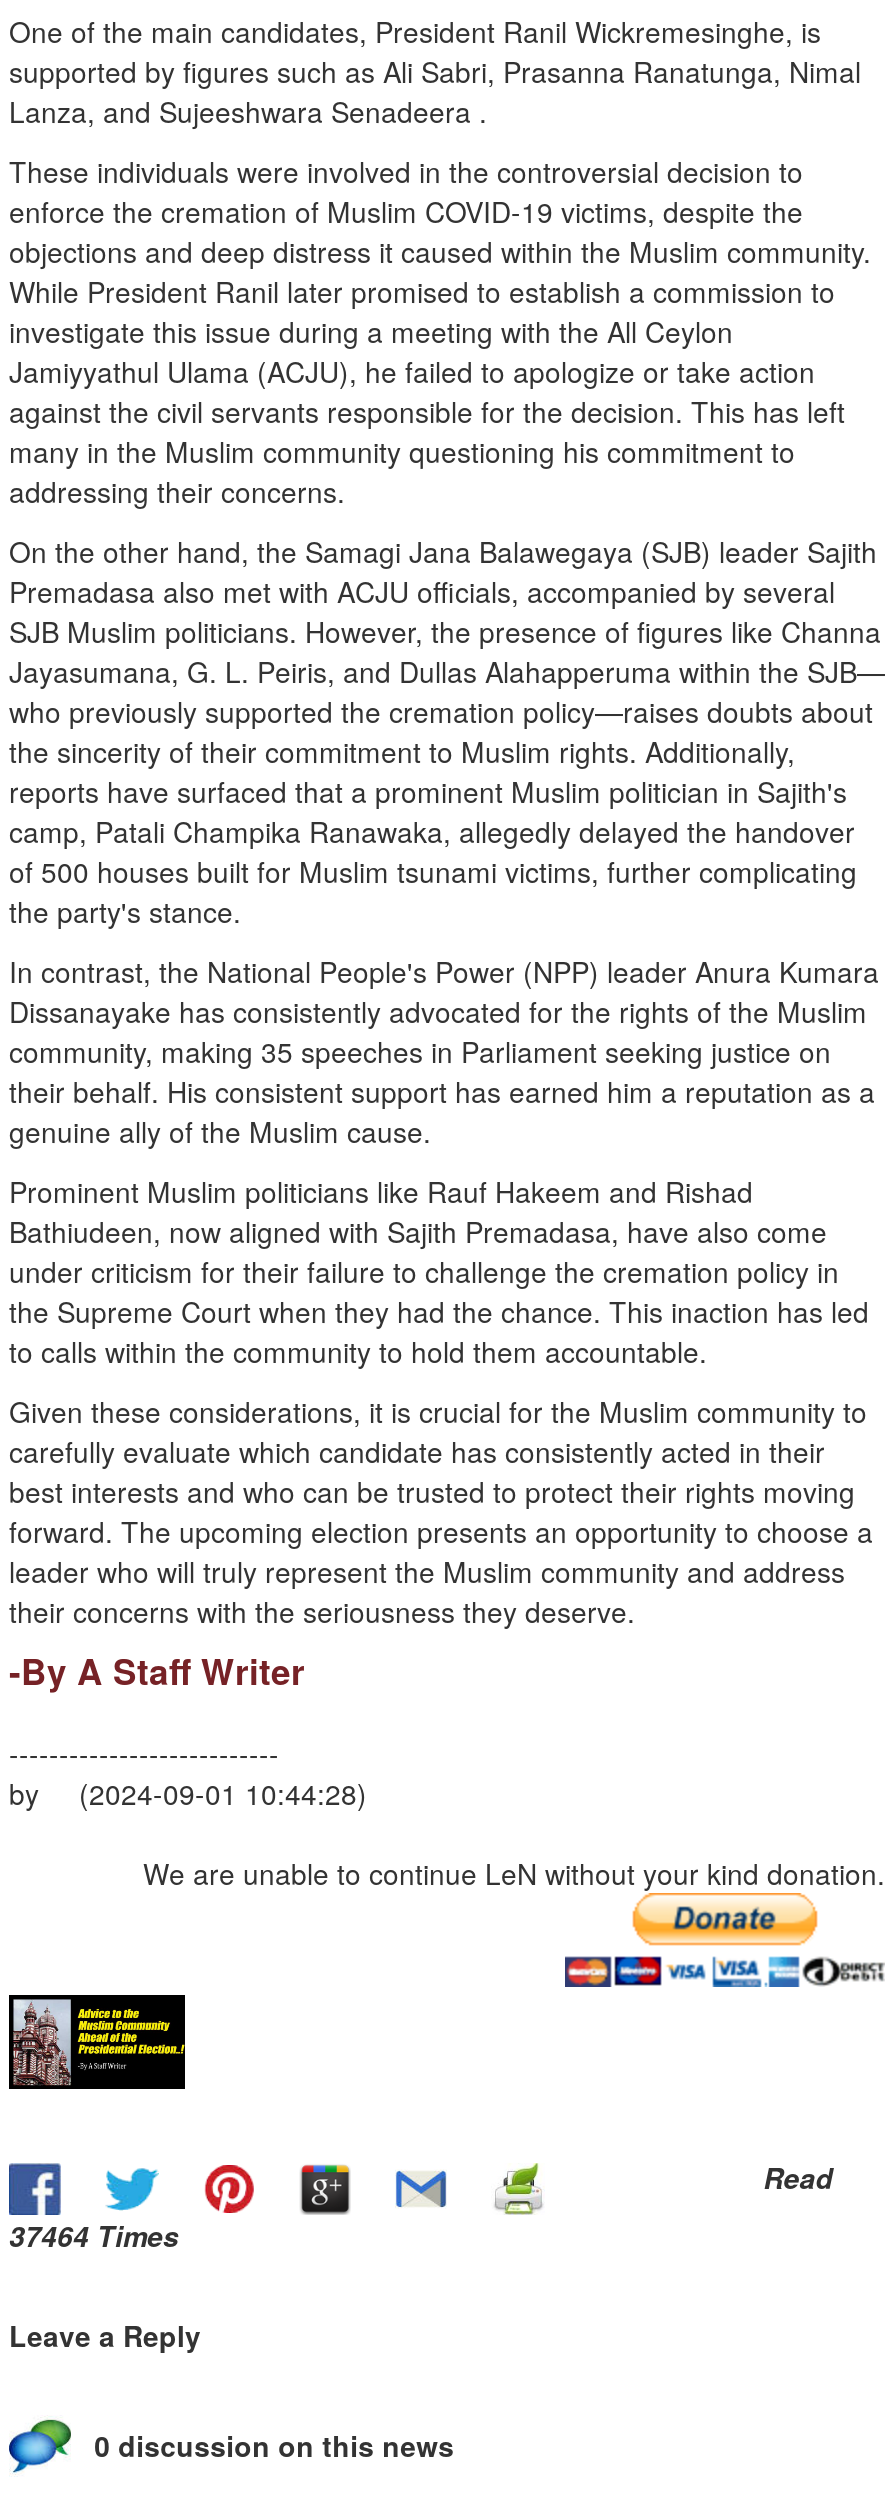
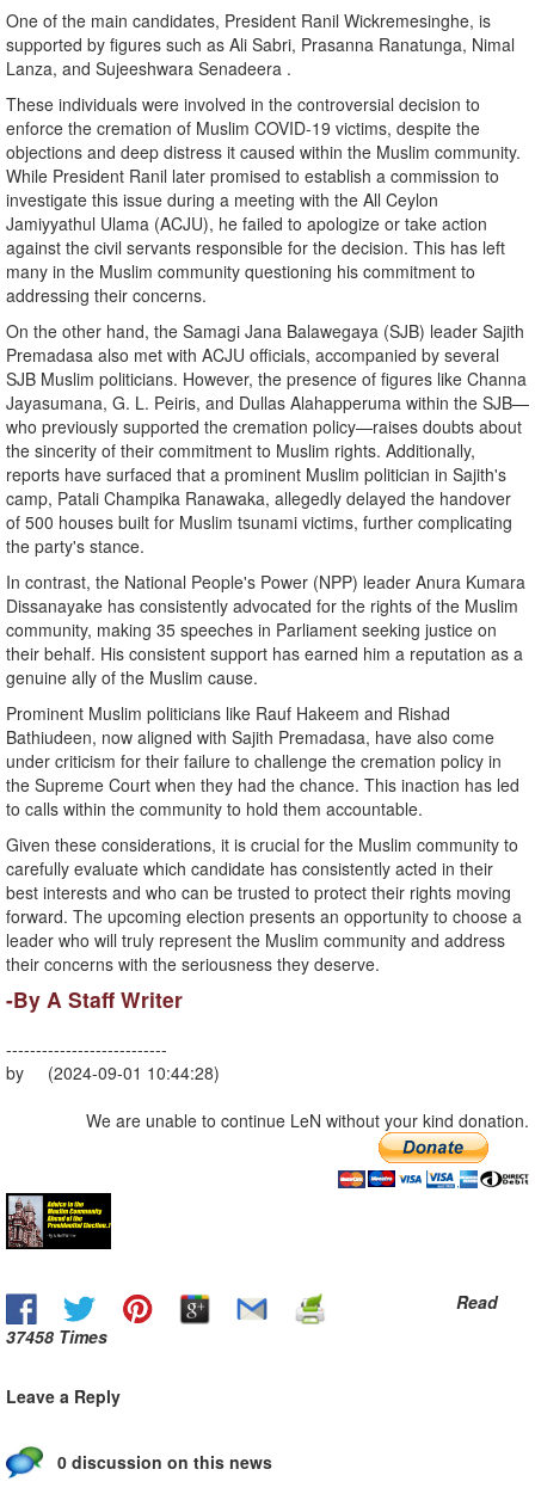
[9,2216,179,2256] 37464 Times -> [6,1325,107,1349] 37458 Times

